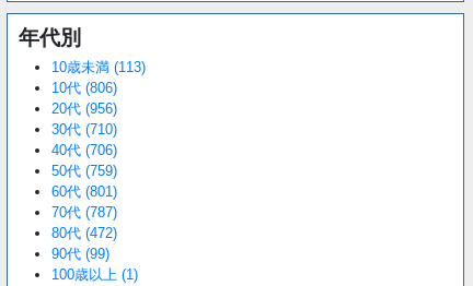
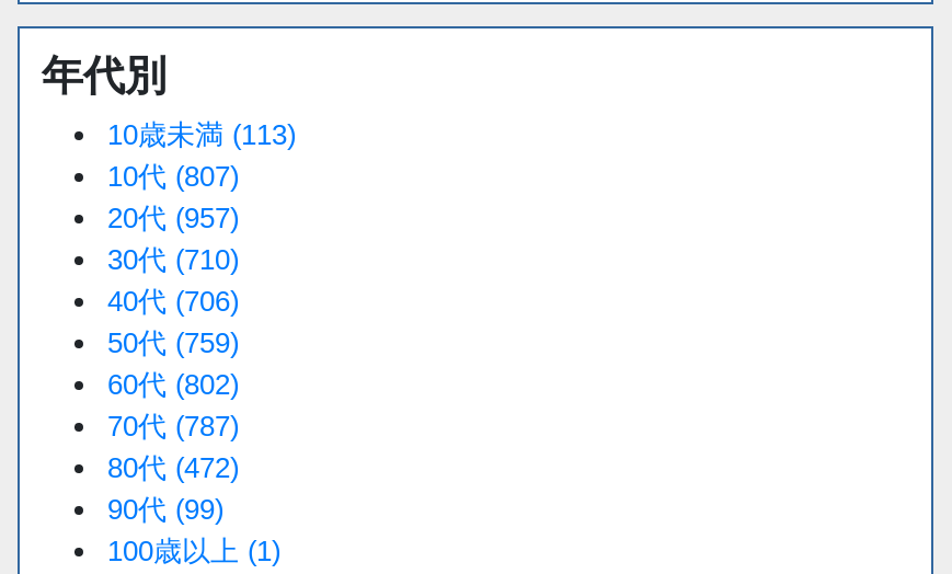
[51,80,117,96] 10代 (806) -> [107,160,239,193] 10代 (807)
[51,100,117,117] 20代 (956) -> [107,202,239,234] 20代 (957)
[51,183,117,200] 60代 (801) -> [107,368,239,401] 60代 (802)

